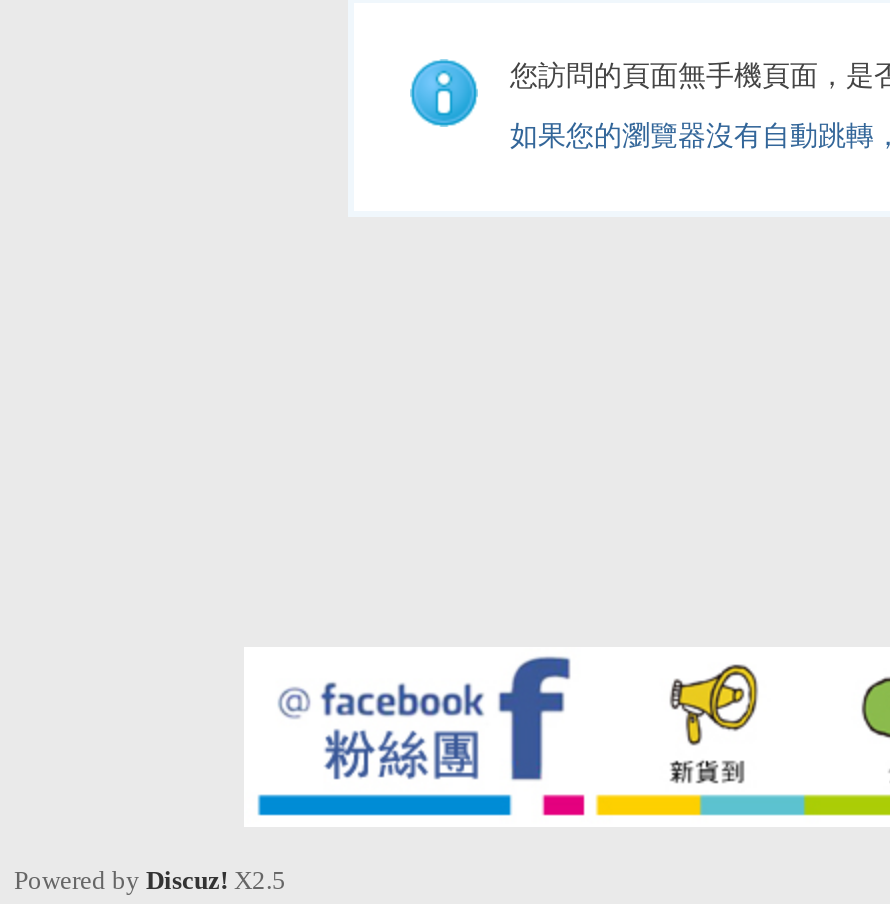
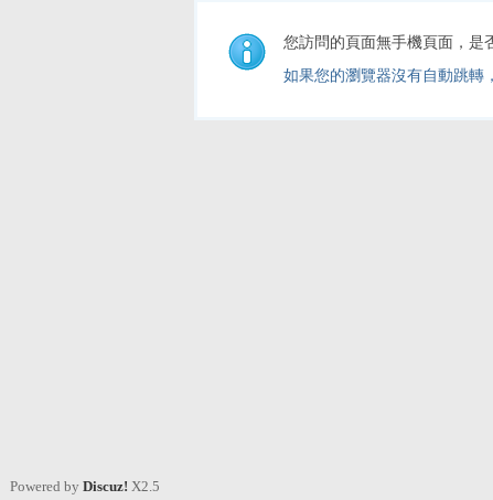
[256,655,884,817] [image] -> none

